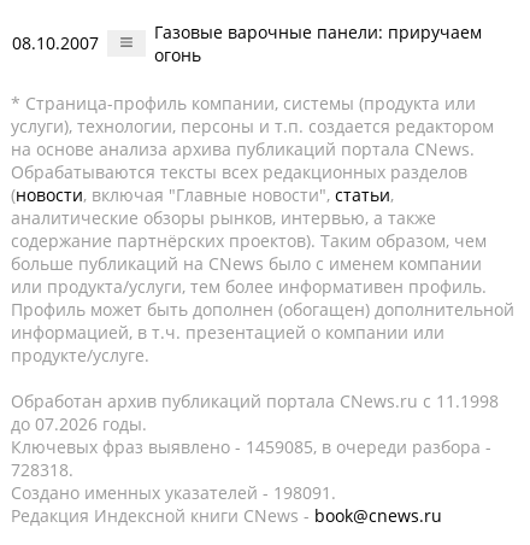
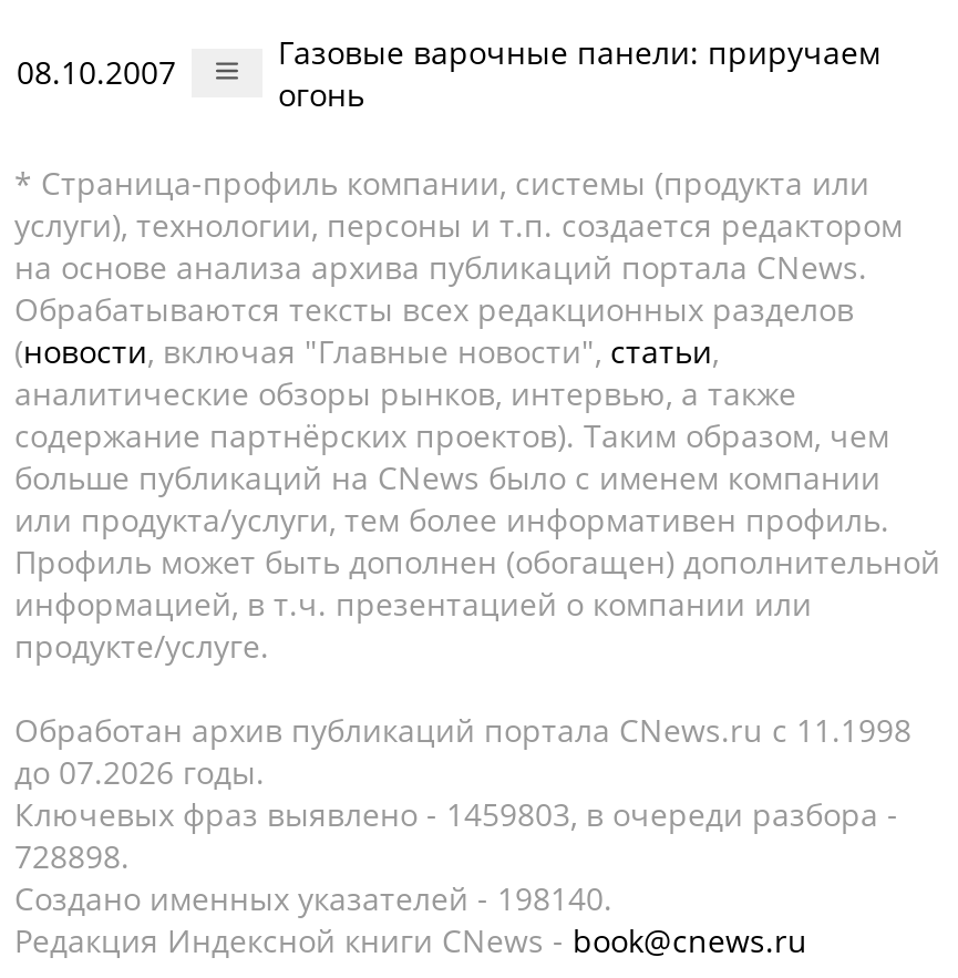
[11,435,491,458] Ключевых фраз выявлено - 1459085, в очереди разбора - -> [14,793,898,835] Ключевых фраз выявлено - 1459803, в очереди разбора -
[11,458,73,481] 728318. -> [14,835,130,877] 728898.
[11,481,336,504] Создано именных указателей - 198091. -> [14,877,612,919] Создано именных указателей - 198140.

